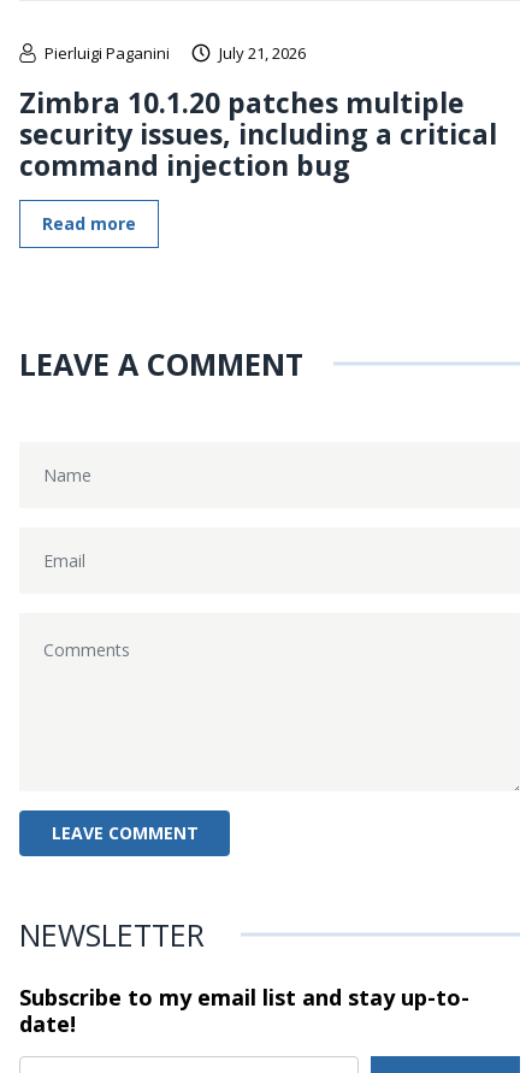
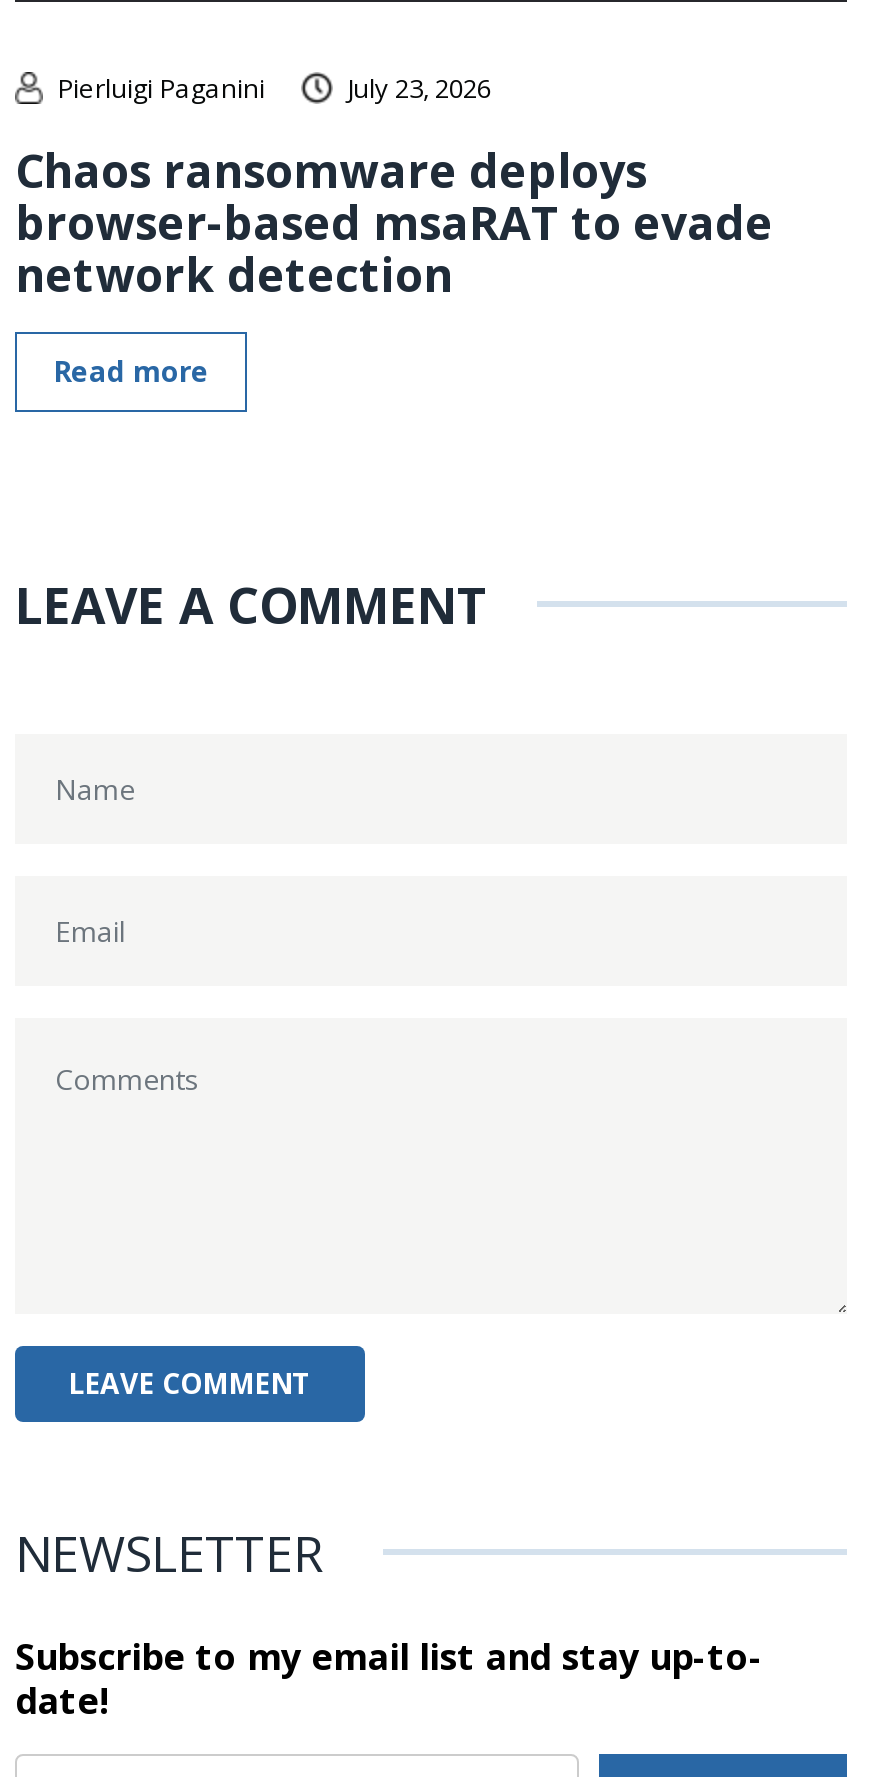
[219,42,306,64] July 21, 2026 -> [347,70,491,106] July 23, 2026
[19,83,497,184] Zimbra 10.1.20 patches multiple | security issues, including a critical | command injection bug -> [15,138,773,306] Chaos ransomware deploys | browser-based msaRAT to evade | network detection

